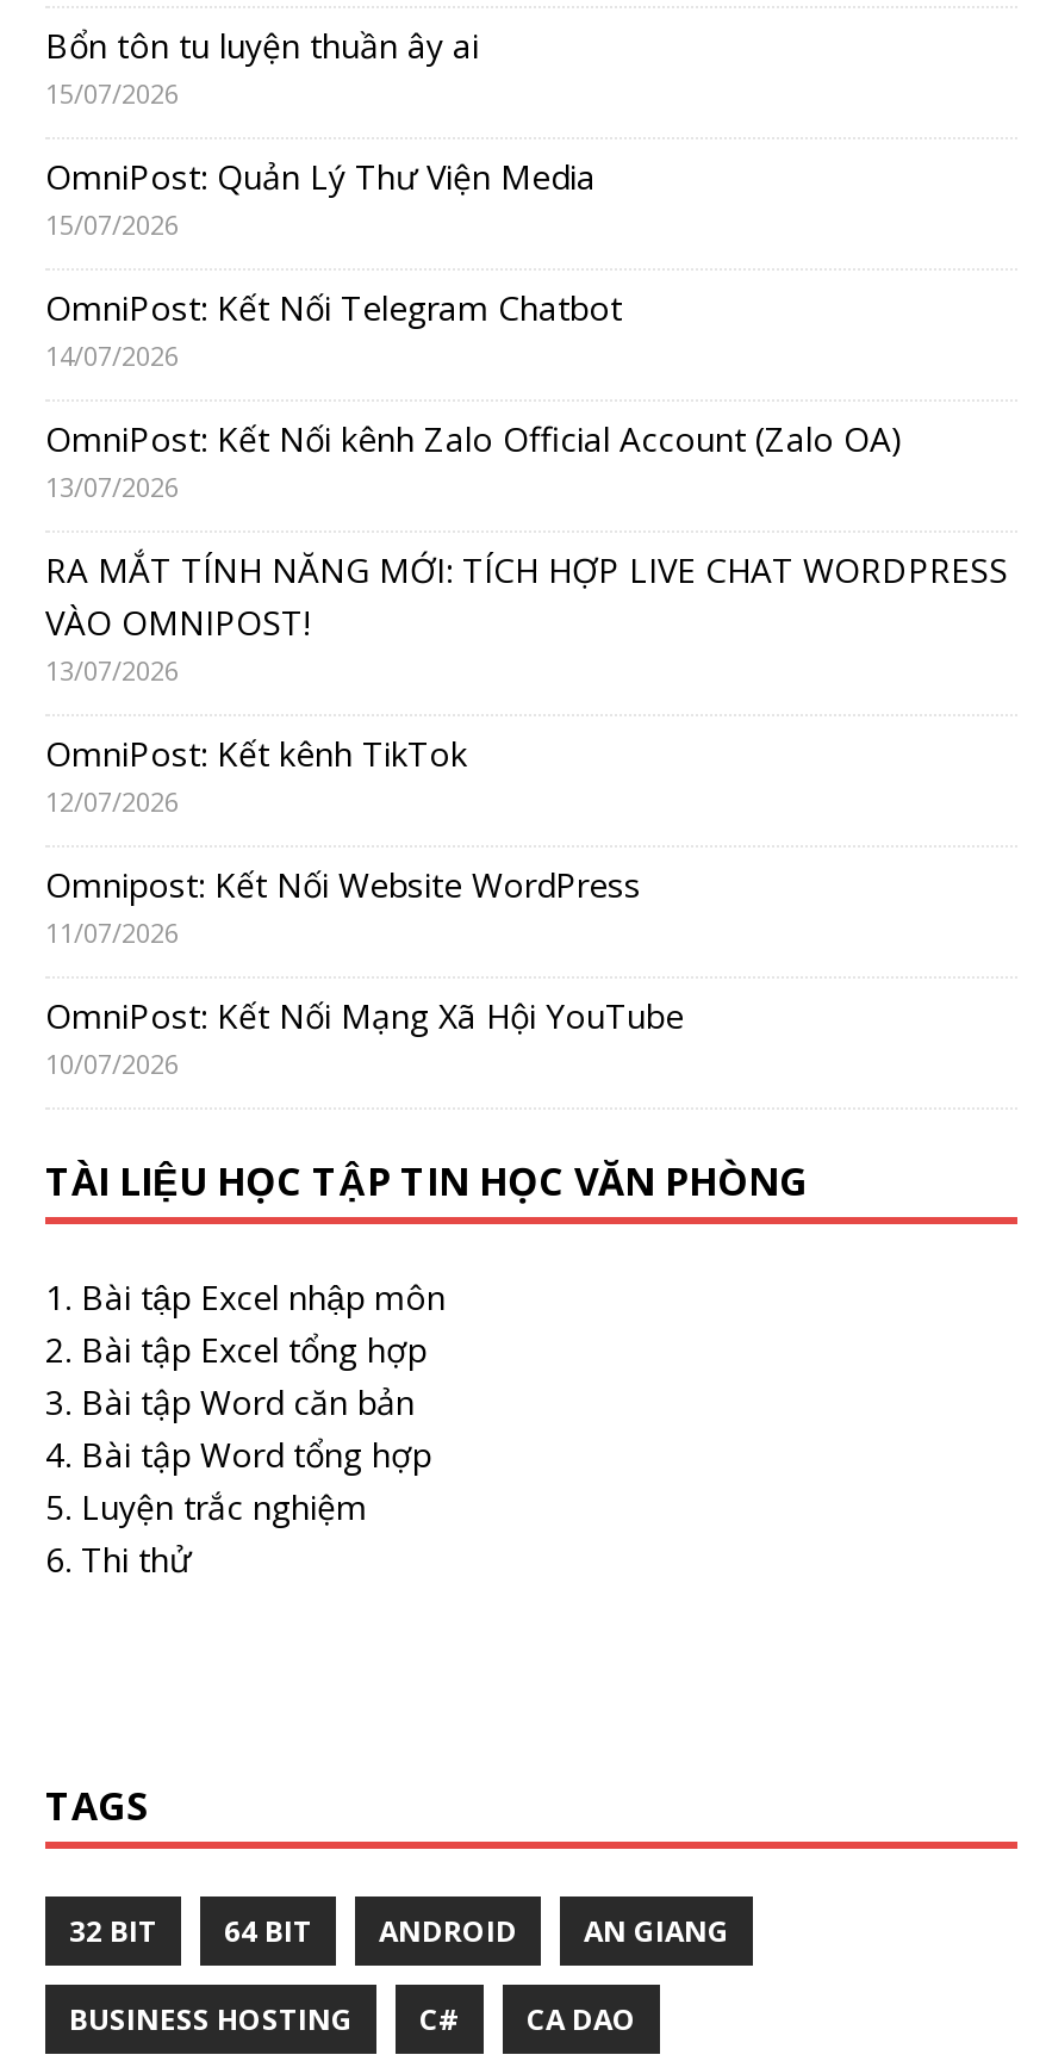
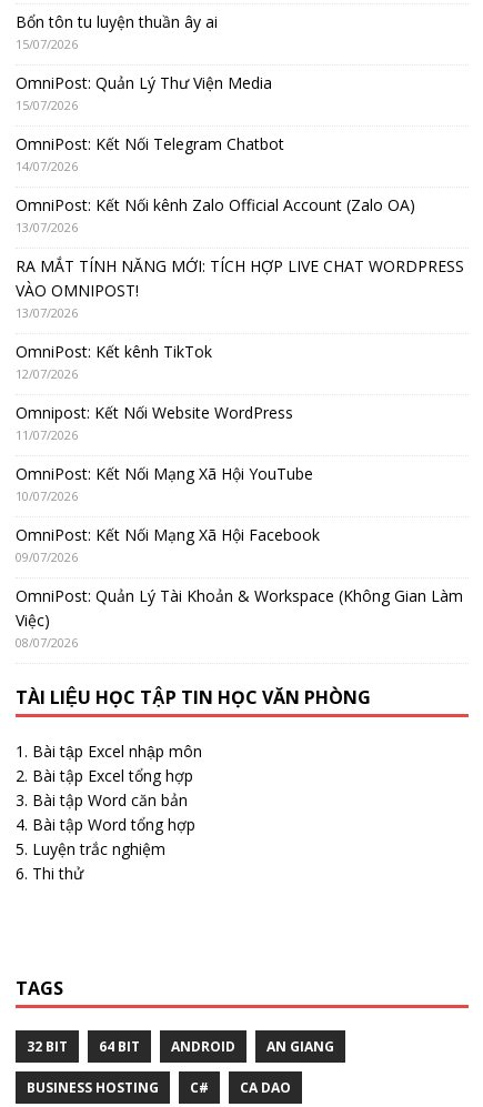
none -> [16,524,463,650] OmniPost: Kết Nối Mạng Xã Hội Facebook | 09/07/2026 | OmniPost: Quản Lý Tài Khoản & Workspace (Không Gian Làm | Việc) | 08/07/2026

